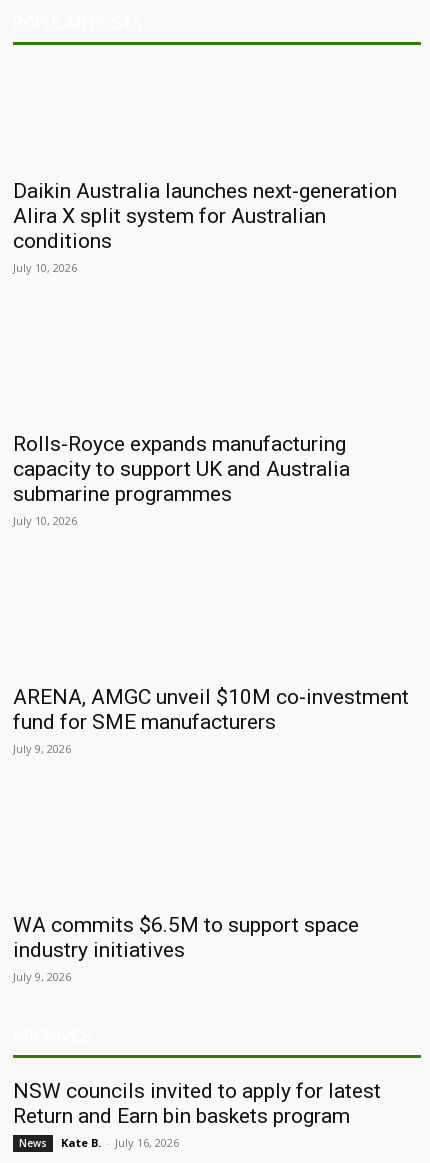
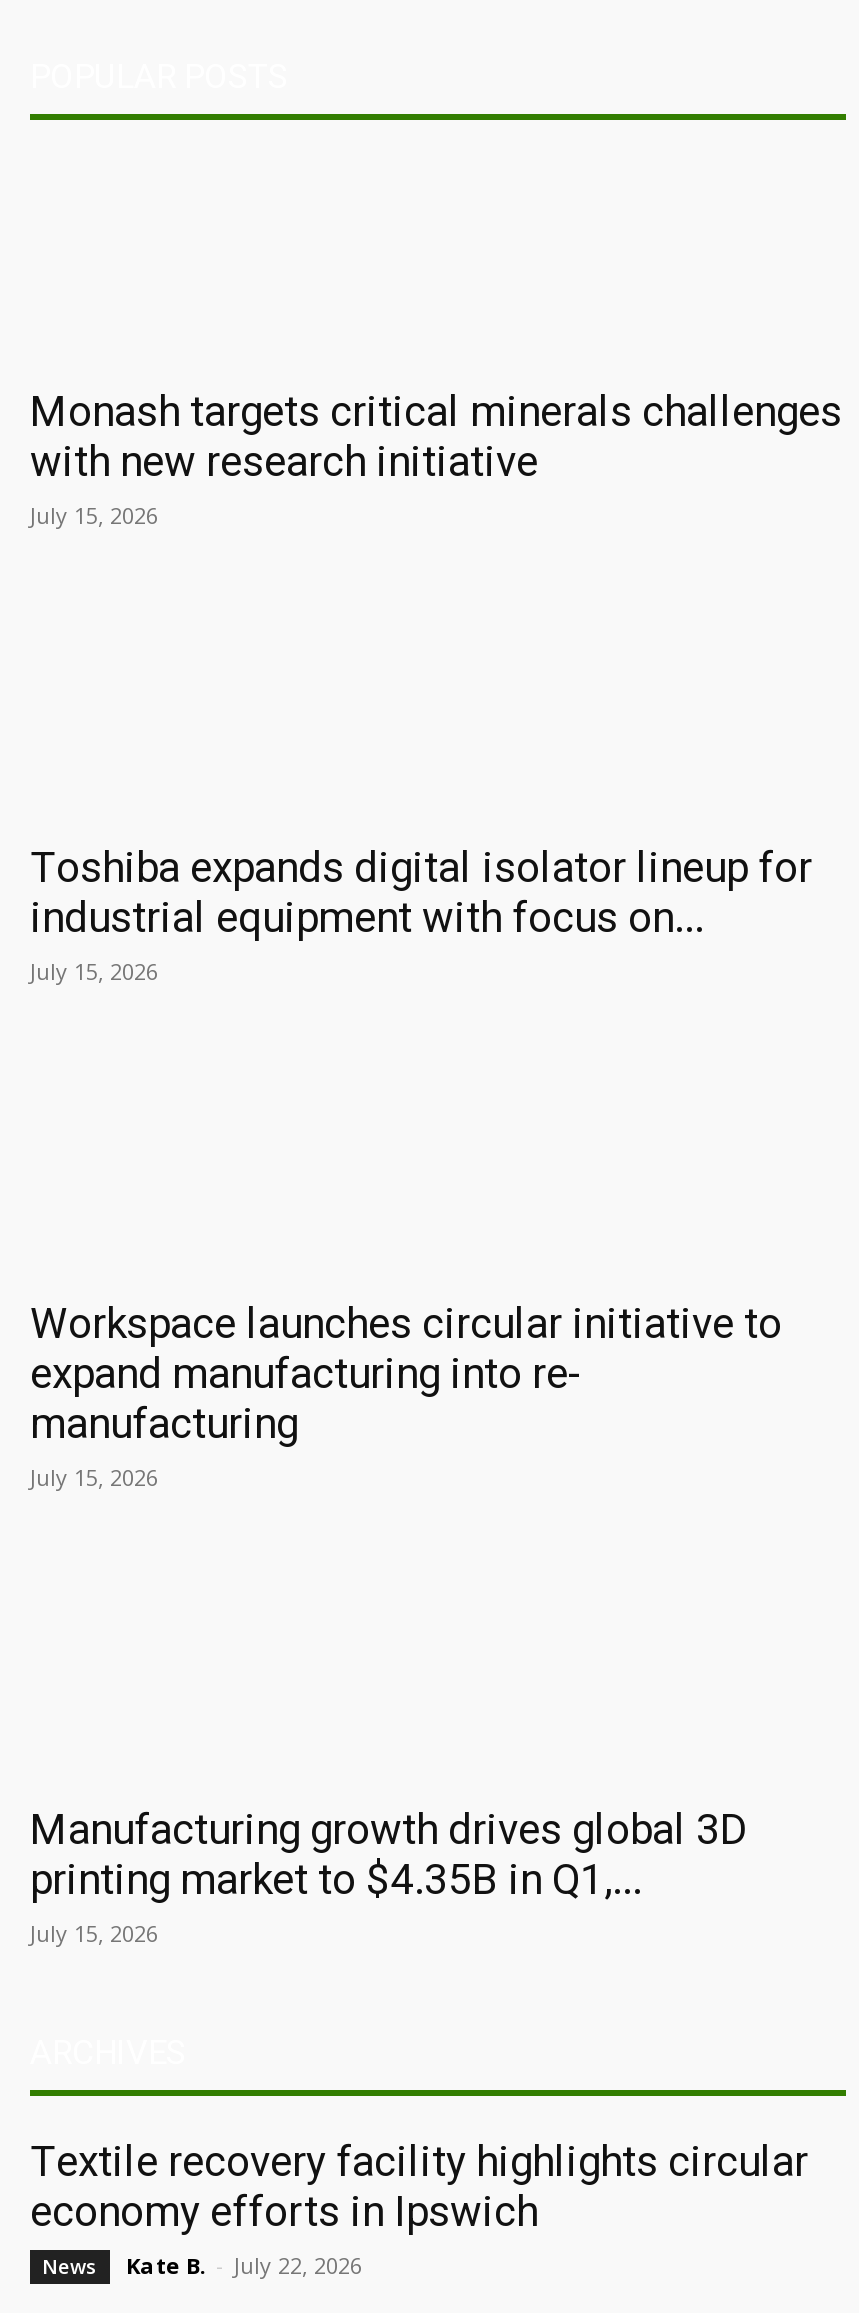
[13,179,397,275] Daikin Australia launches next-generation | Alira X split system for Australian | conditions | July 10, 2026 -> [30,388,842,530] Monash targets critical minerals challenges | with new research initiative | July 15, 2026
[13,432,350,528] Rolls-Royce expands manufacturing | capacity to support UK and Australia | submarine programmes | July 10, 2026 -> [30,844,812,986] Toshiba expands digital isolator lineup for | industrial equipment with focus on... | July 15, 2026
[13,685,409,756] ARENA, AMGC unveil $10M co-investment | fund for SME manufacturers | July 9, 2026 -> [30,1300,782,1492] Workspace launches circular initiative to | expand manufacturing into re- | manufacturing | July 15, 2026
[13,913,359,984] WA commits $6.5M to support space | industry initiatives | July 9, 2026 -> [30,1806,748,1948] Manufacturing growth drives global 3D | printing market to $4.35B in Q1,... | July 15, 2026
[13,1079,381,1128] NSW councils invited to apply for latest | Return and Earn bin baskets program -> [30,2138,808,2236] Textile recovery facility highlights circular | economy efforts in Ipswich
[19,1135,179,1150] News Kate B. - July 16, 2026 -> [42,2250,362,2280] News Kate B. - July 22, 2026

